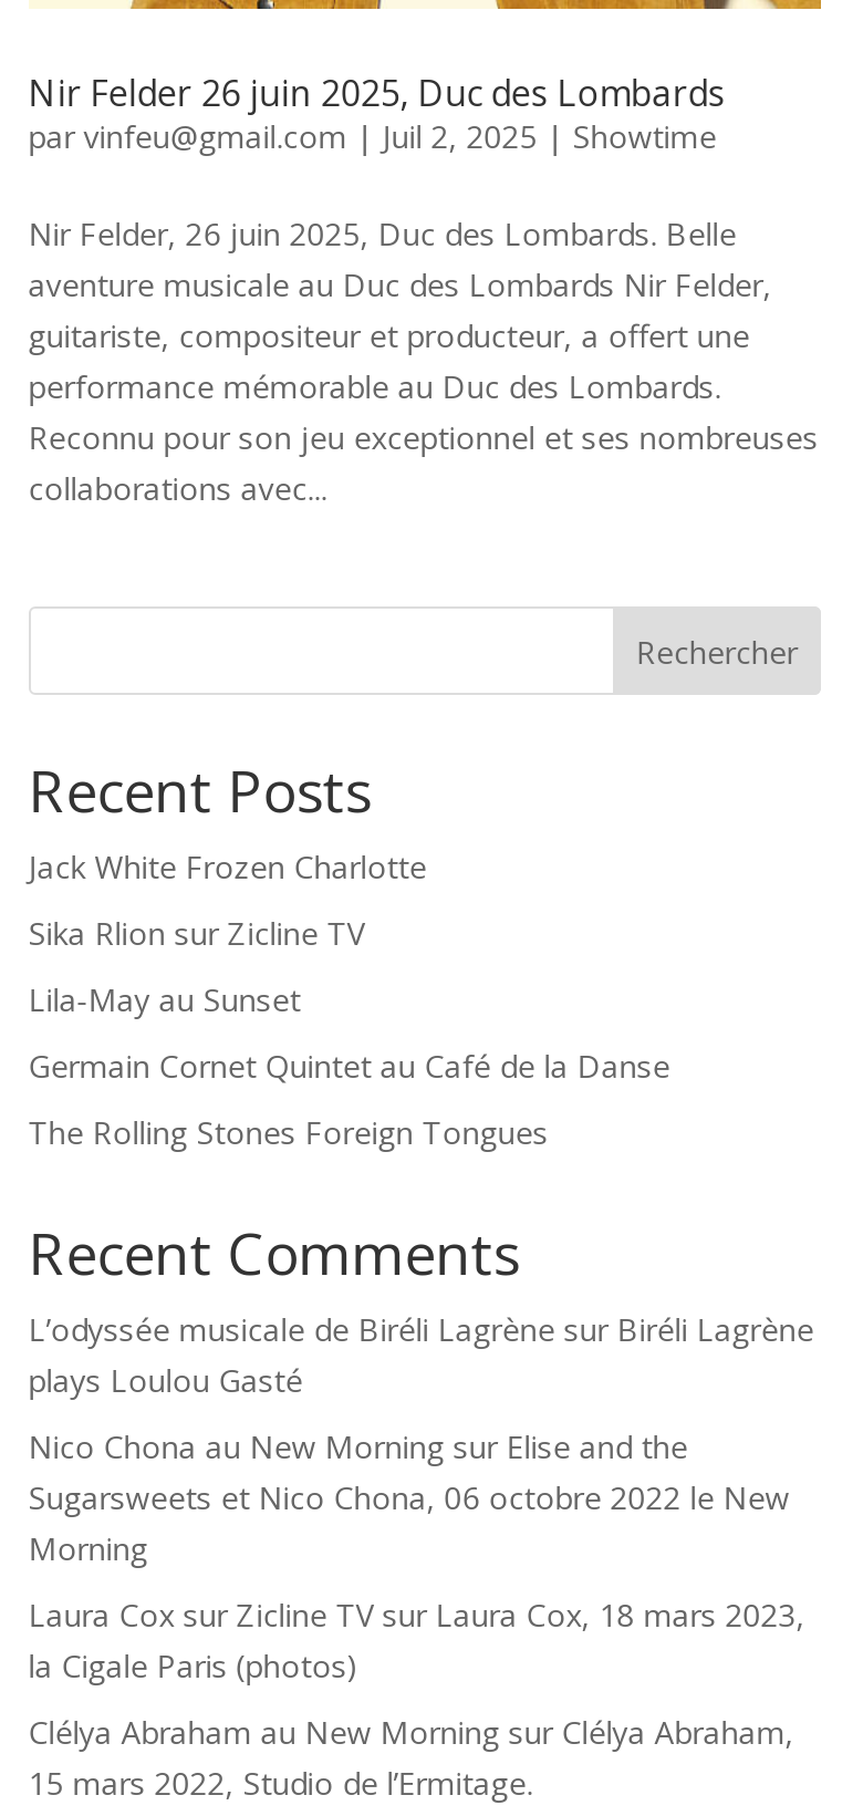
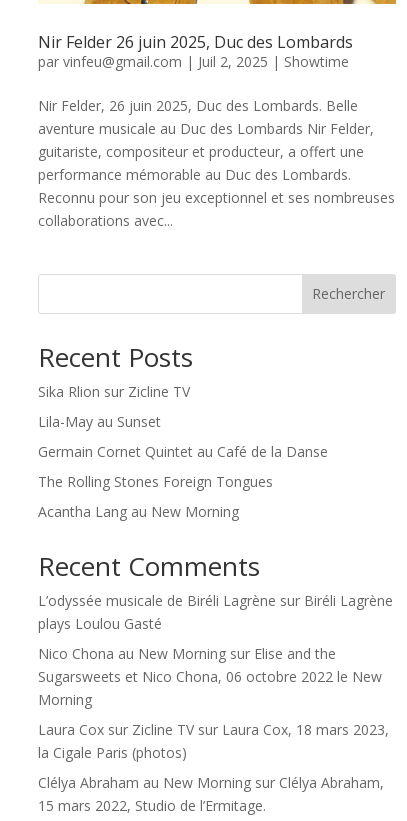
[28,845,427,887] Jack White Frozen Charlotte -> none
moved [28,911,670,1152] -> [38,382,328,491]: Sika Rlion sur Zicline TV | Lila-May au Sunset | Germain Cornet Quintet au Café de la Danse | The Rolling Stones Foreign Tongues
none -> [38,502,239,521] Acantha Lang au New Morning

